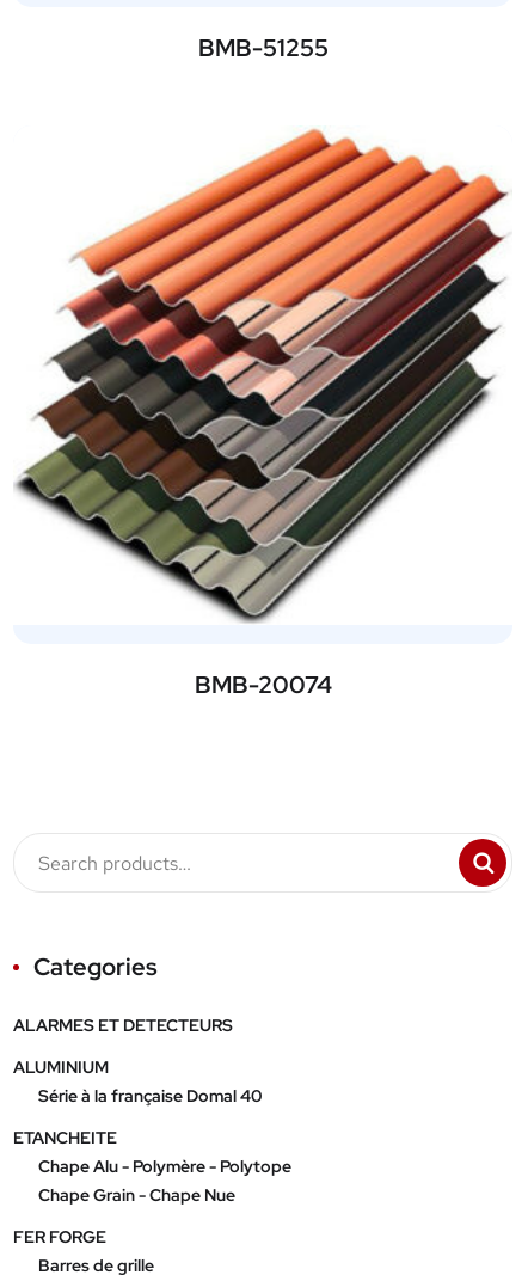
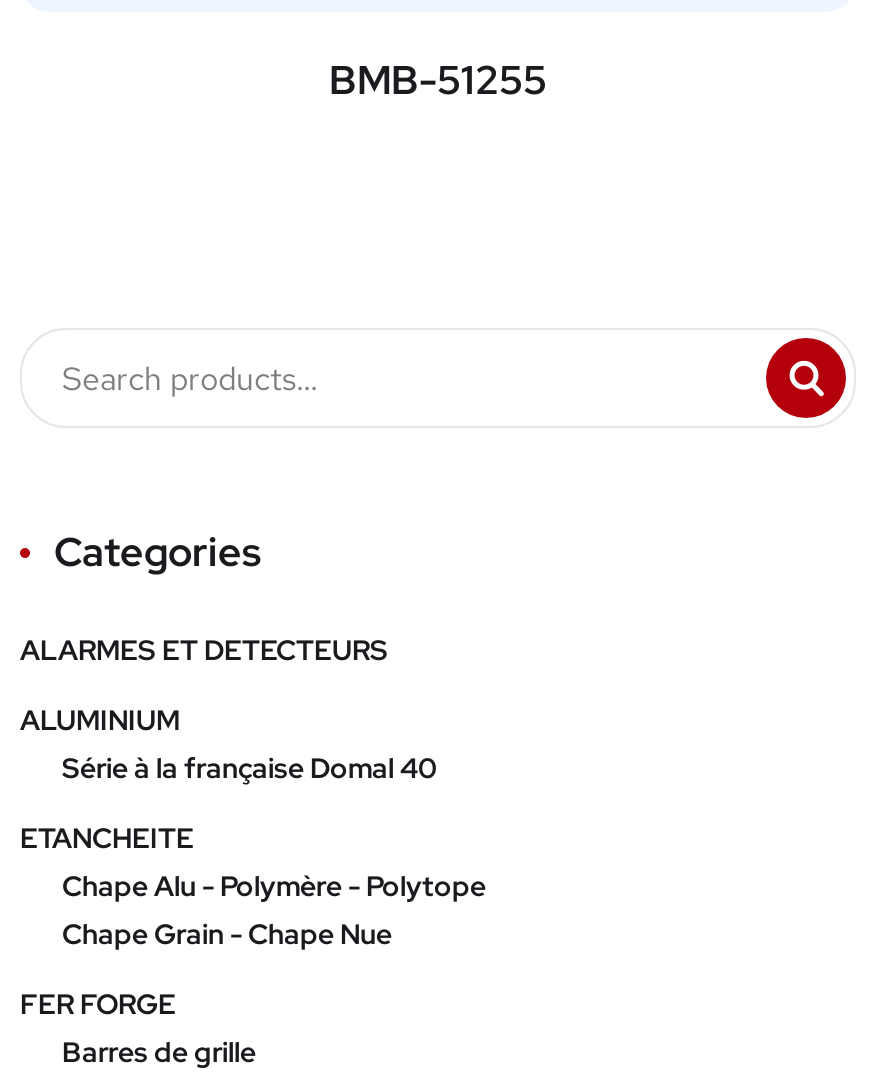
[14,128,509,700] [image] | BMB-20074 -> none

